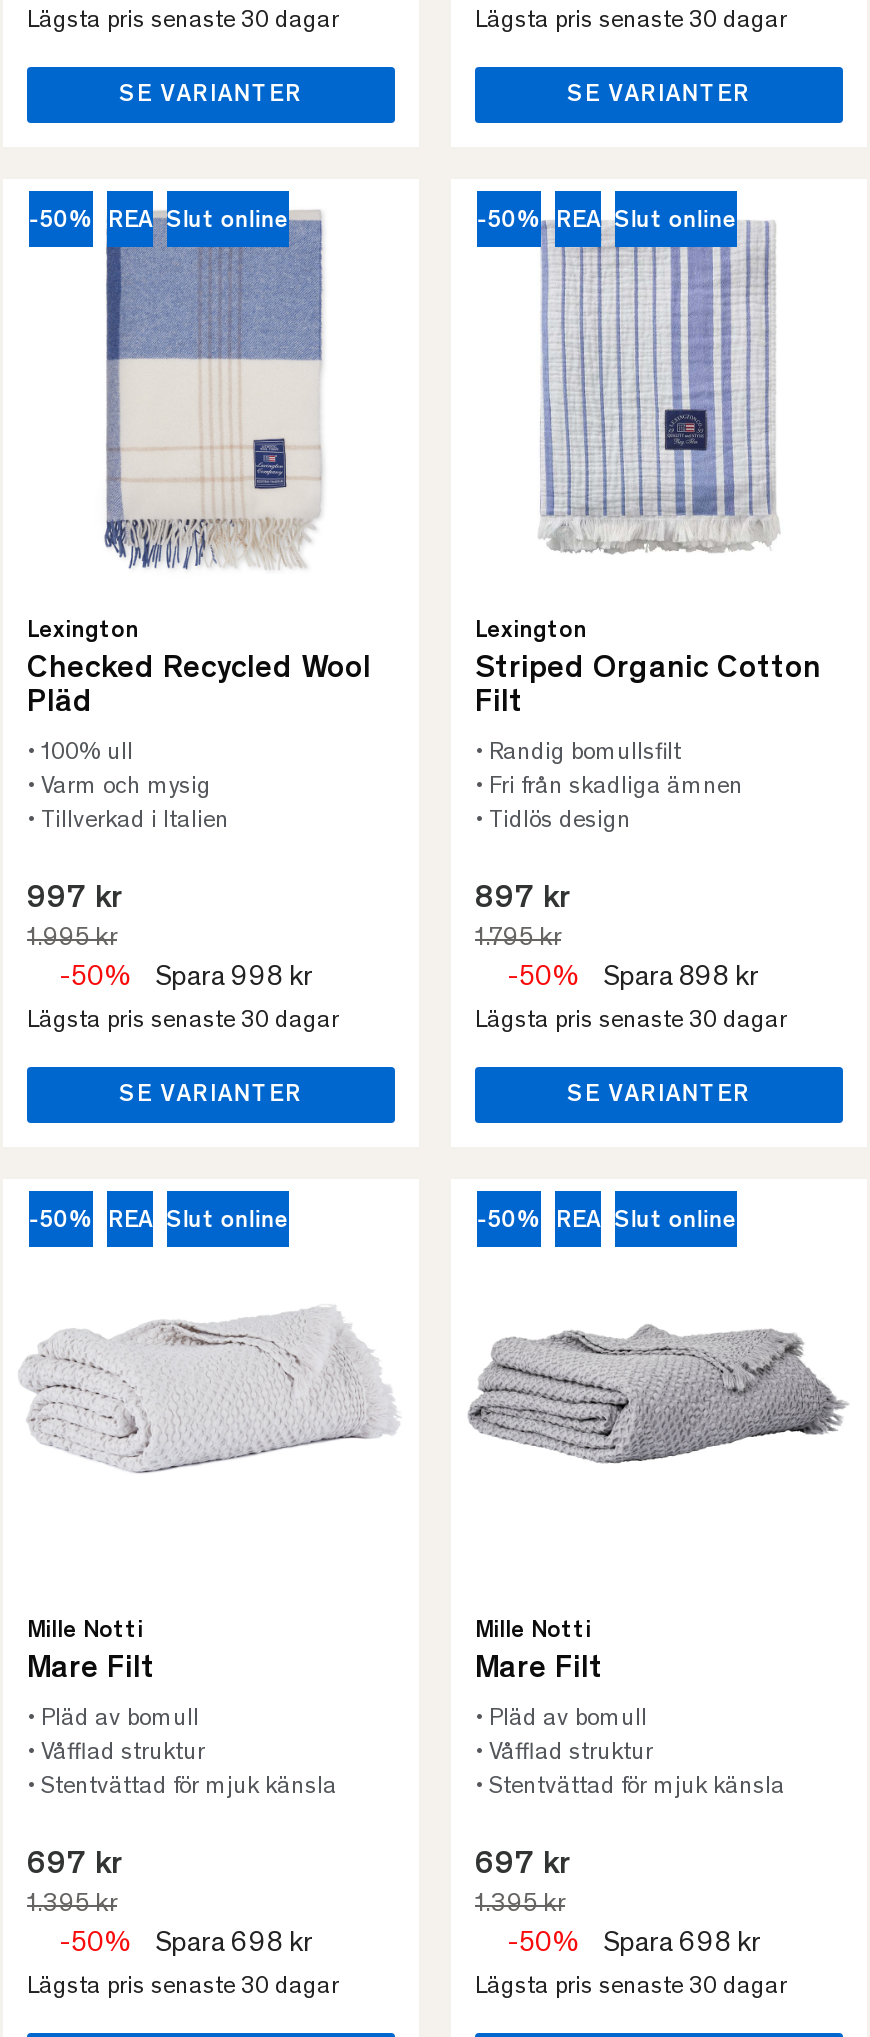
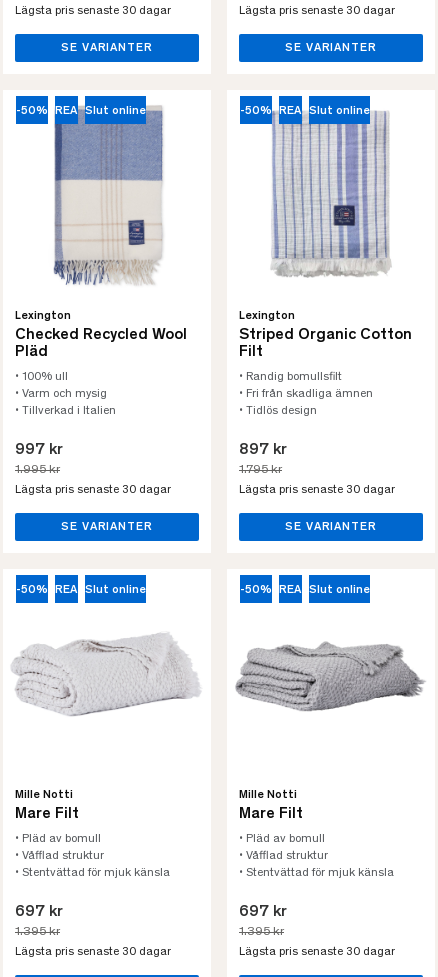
[59,965,313,993] -50% | Spara 998 kr -> none
[507,965,759,993] -50% | Spara 898 kr -> none
[59,1931,313,1959] -50% | Spara 698 kr -> none
[507,1931,761,1959] -50% | Spara 698 kr -> none

